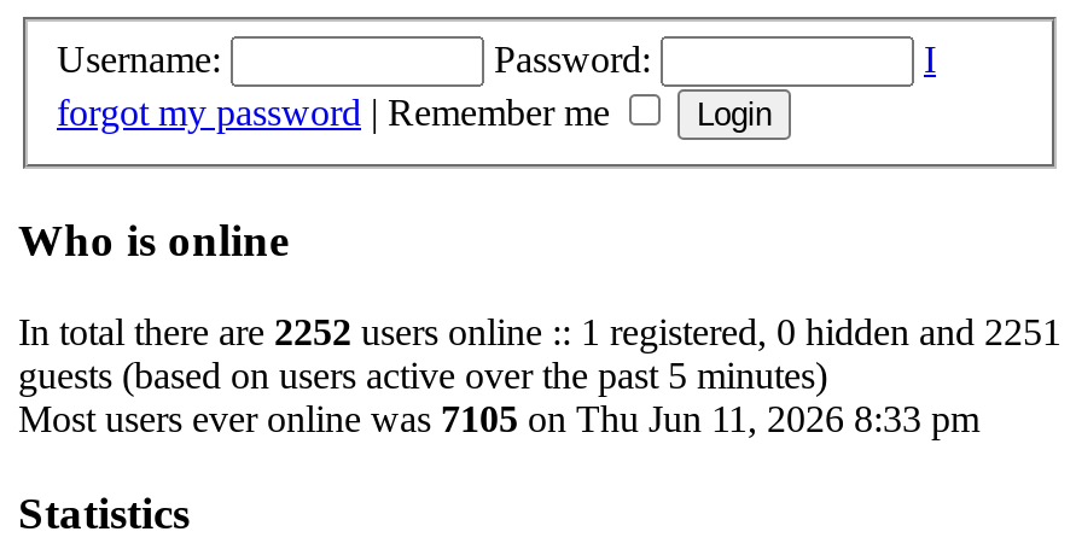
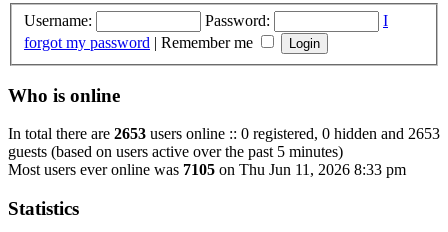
[18,312,1062,353] In total there are 2252 users online :: 1 registered, 0 hidden and 2251 -> [8,125,440,142] In total there are 2653 users online :: 0 registered, 0 hidden and 2653

